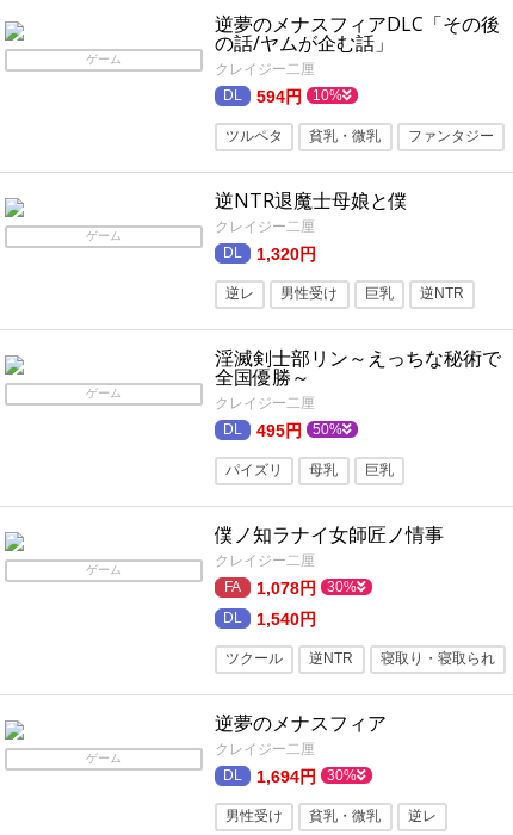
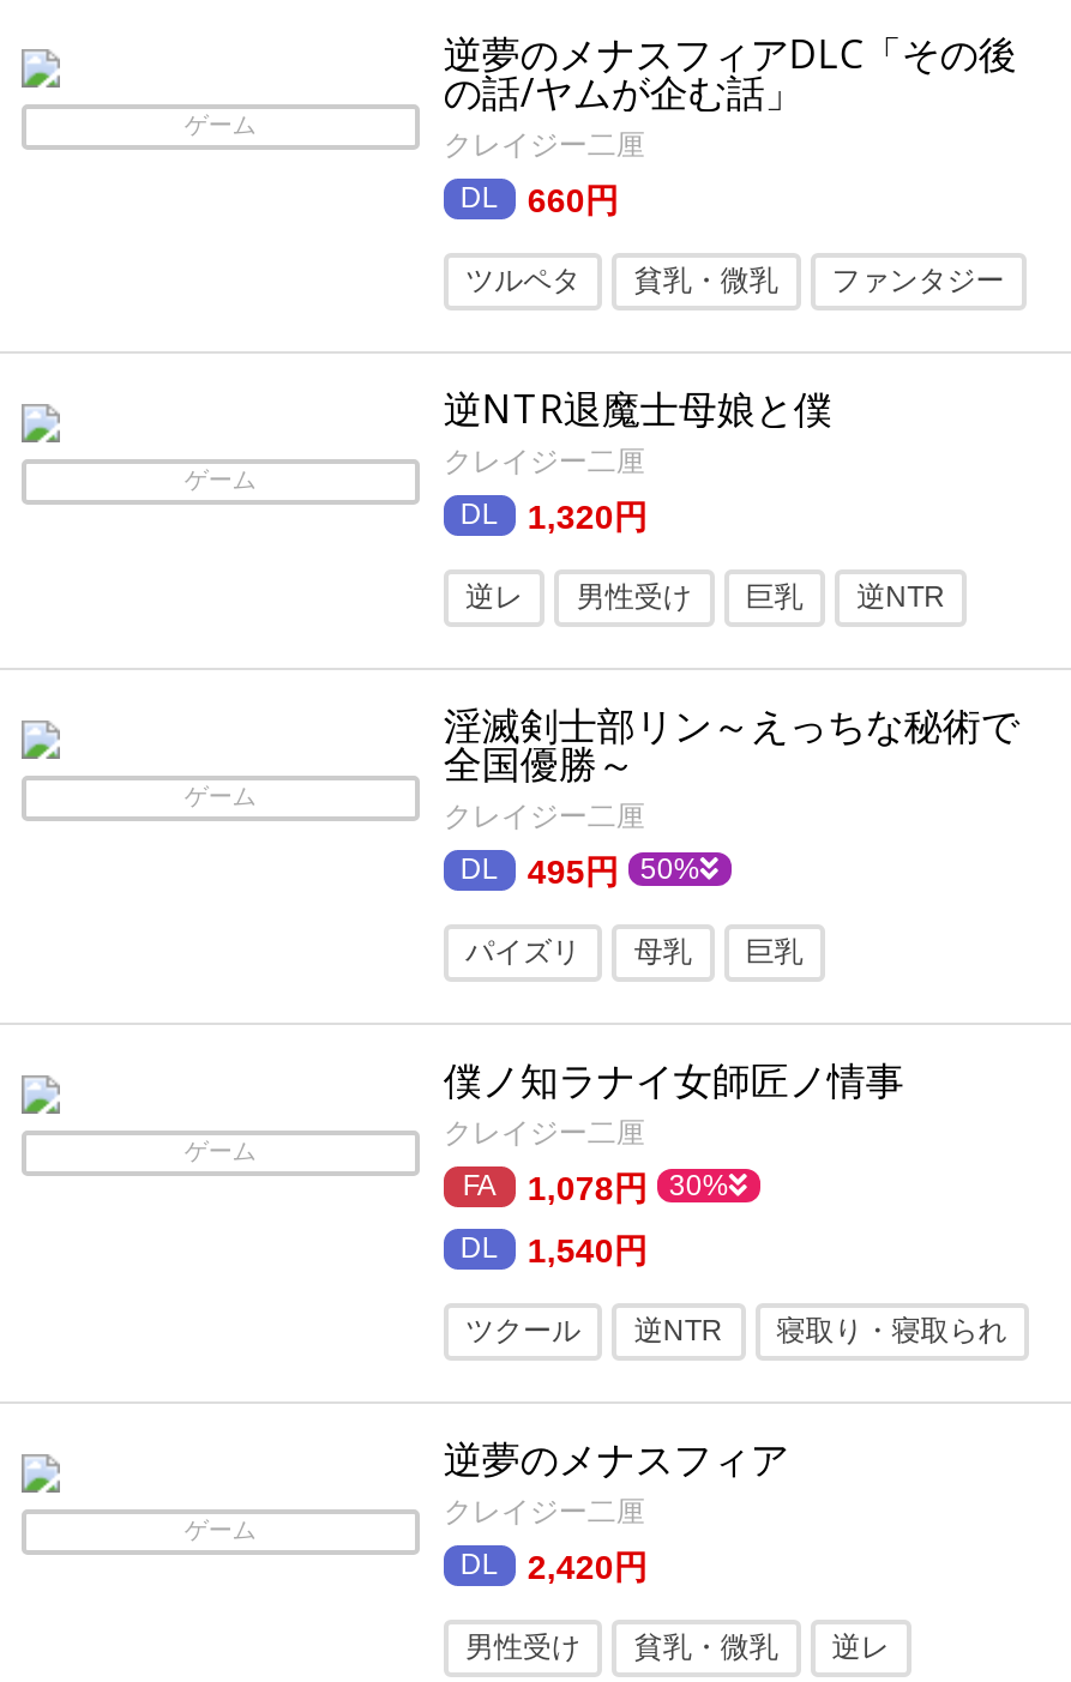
[256,87,342,106] 594円 | 10% -> [527,181,618,219] 660円
[256,767,356,786] 1,694円 | 30% -> [527,1548,647,1586] 2,420円

